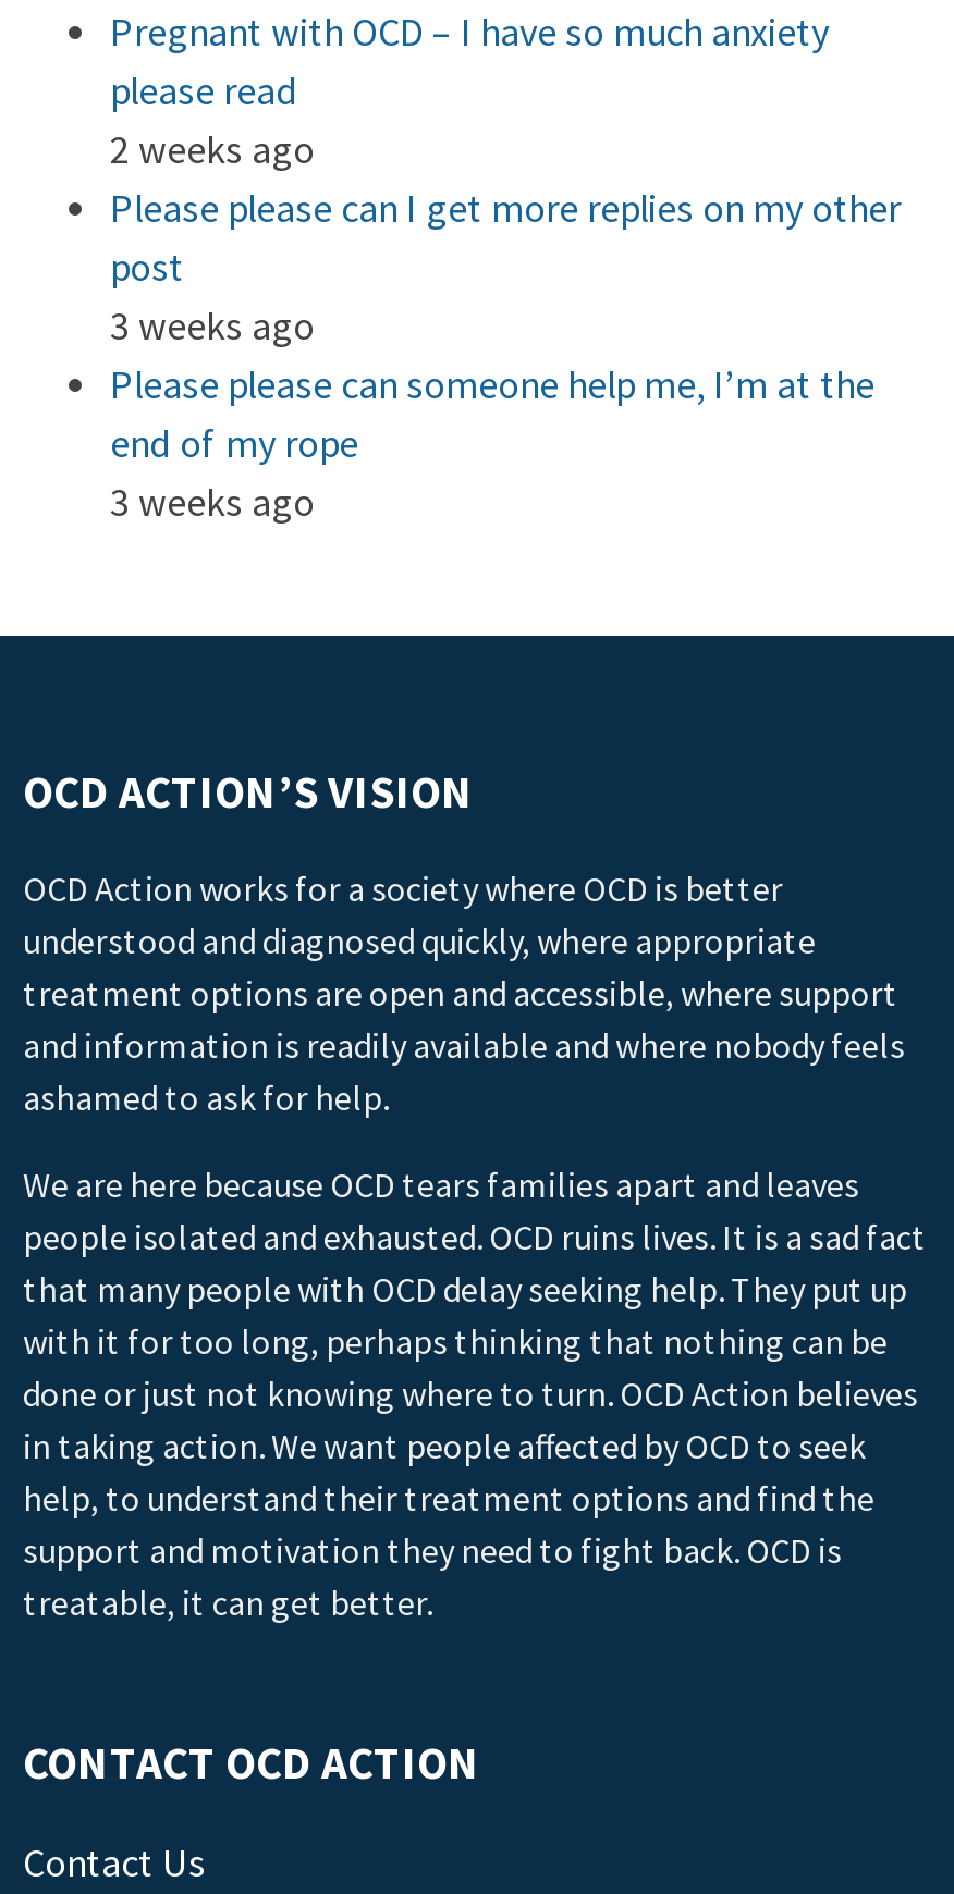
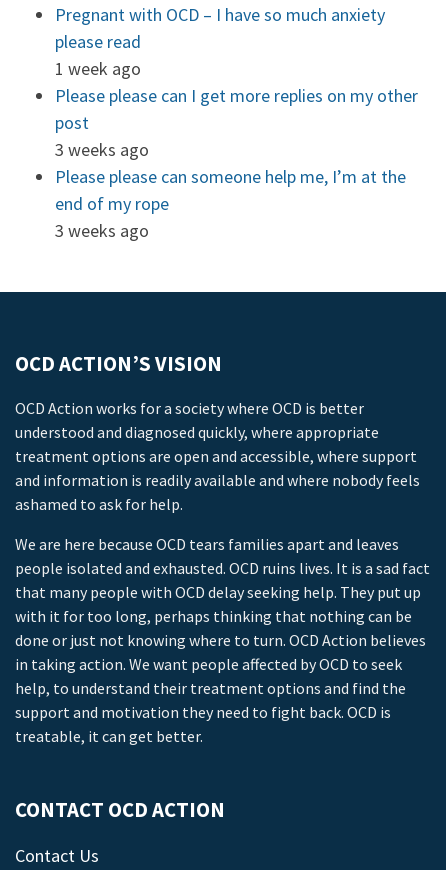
[110,124,315,174] 2 weeks ago -> [55,57,141,80] 1 week ago

